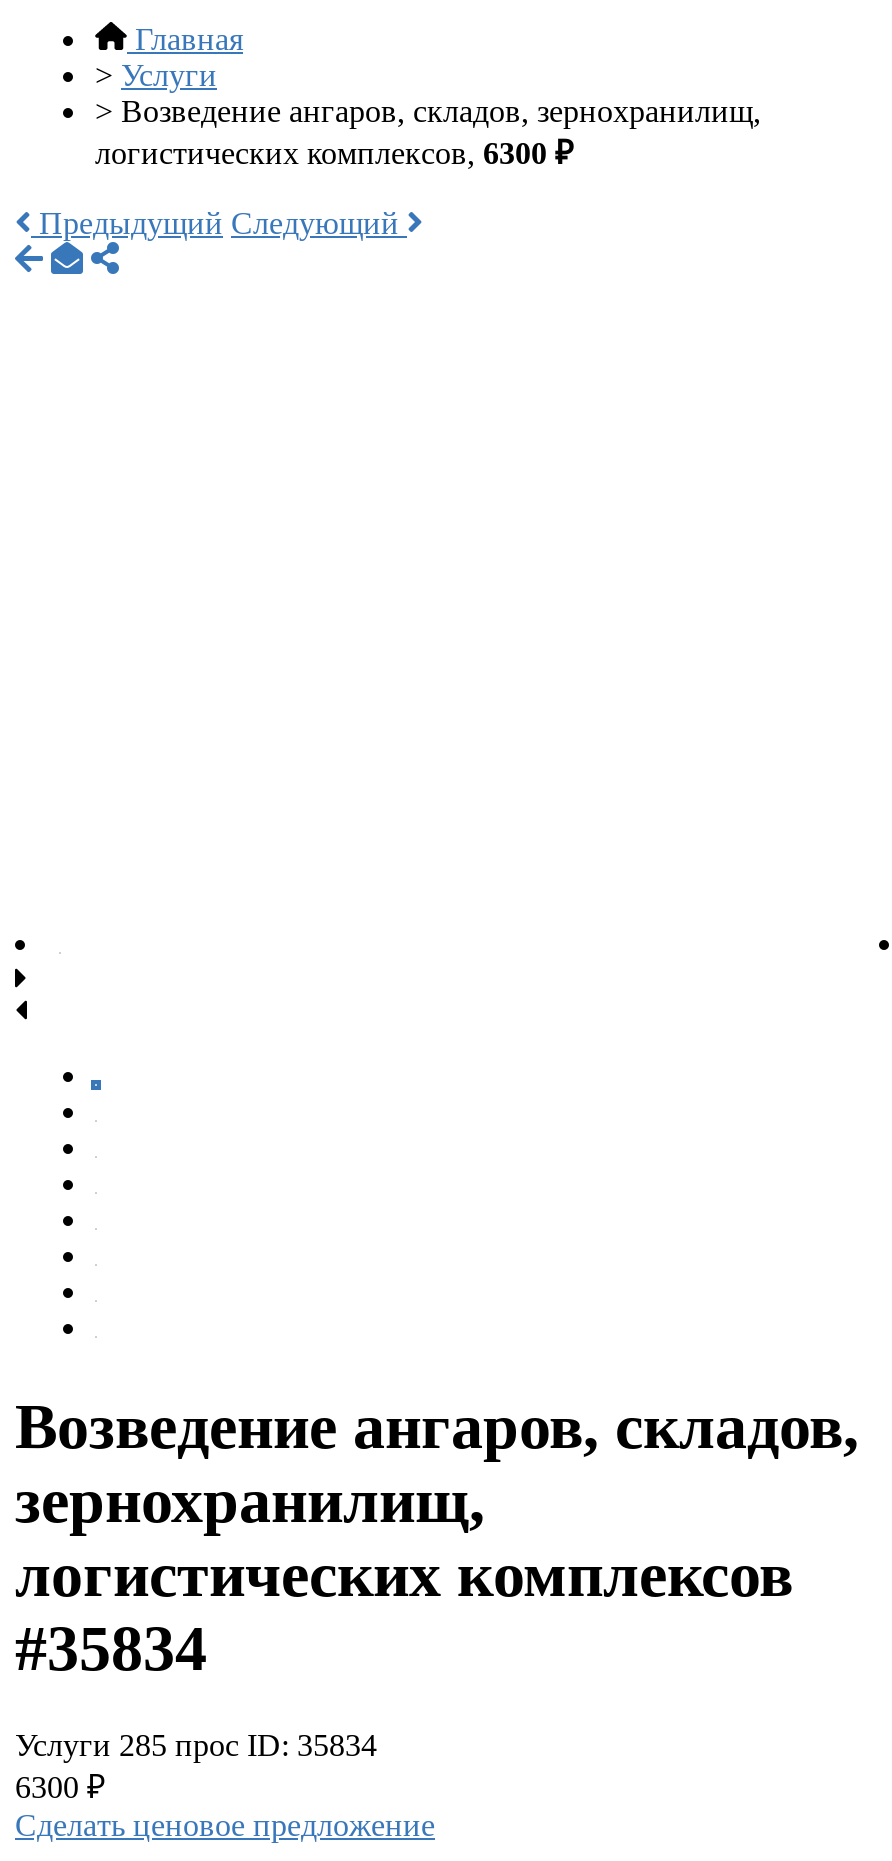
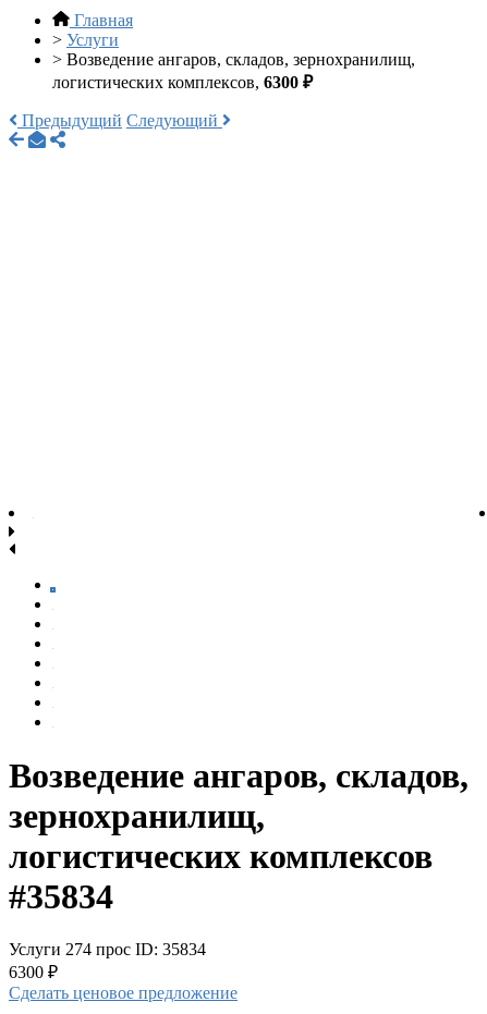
[15,1728,377,1762] Услуги 285 прос ID: 35834 -> [9,940,206,958] Услуги 274 прос ID: 35834

